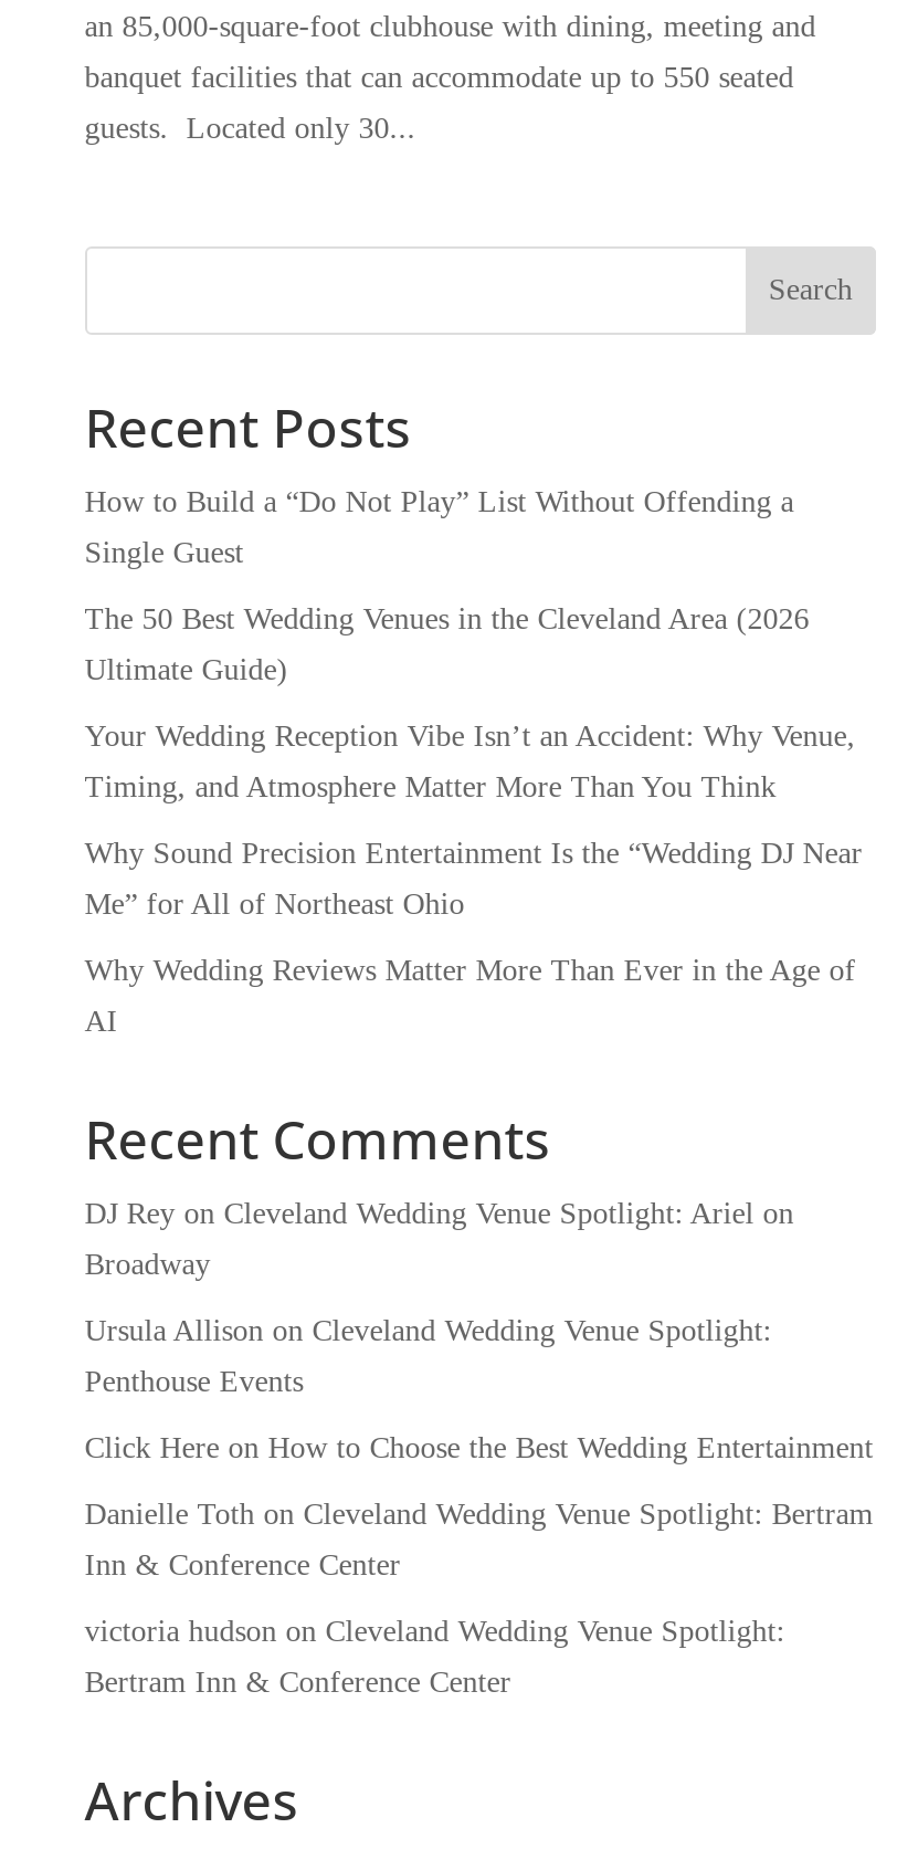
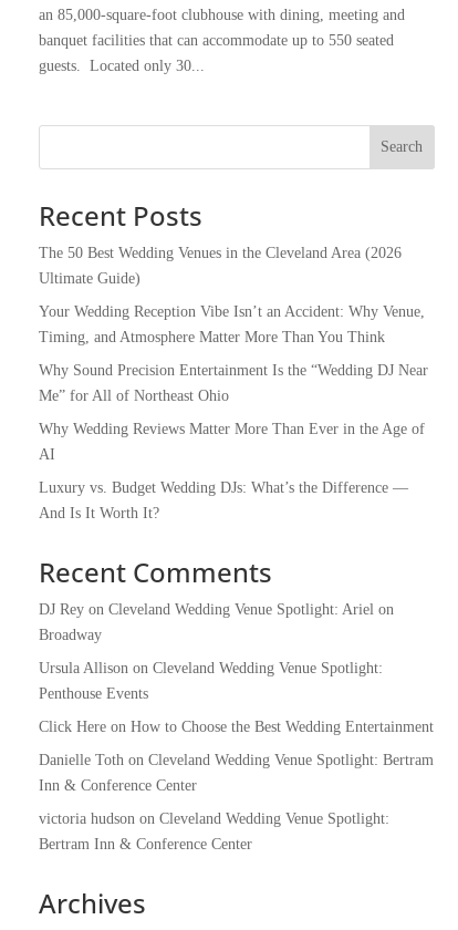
[85,484,794,568] How to Build a “Do Not Play” List Without Offending a | Single Guest -> none
moved [85,601,862,1037] -> [38,244,428,462]: The 50 Best Wedding Venues in the Cleveland Area (2026 | Ultimate Guide) | Your Wedding Reception Vibe Isn’t an Accident: Why Venue, | Timing, and Atmosphere Matter More Than You Think | Why Sound Precision Entertainment Is the “Wedding DJ Near | Me” for All of Northeast Ohio | Why Wedding Reviews Matter More Than Ever in the Age of | AI
none -> [38,479,408,521] Luxury vs. Budget Wedding DJs: What’s the Difference — | And Is It Worth It?

